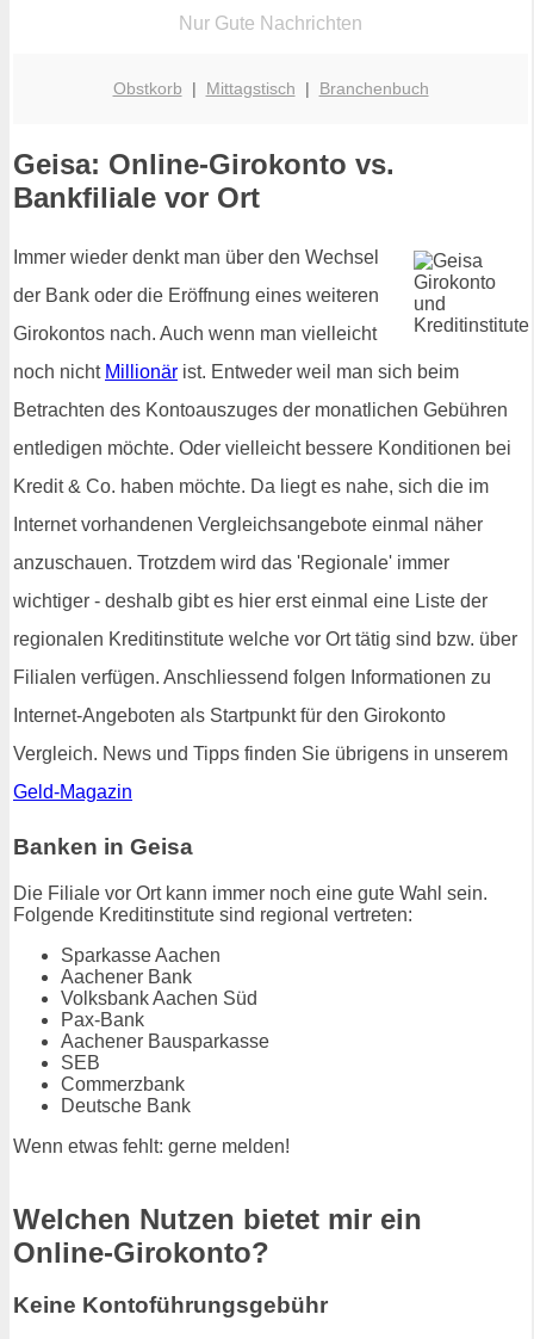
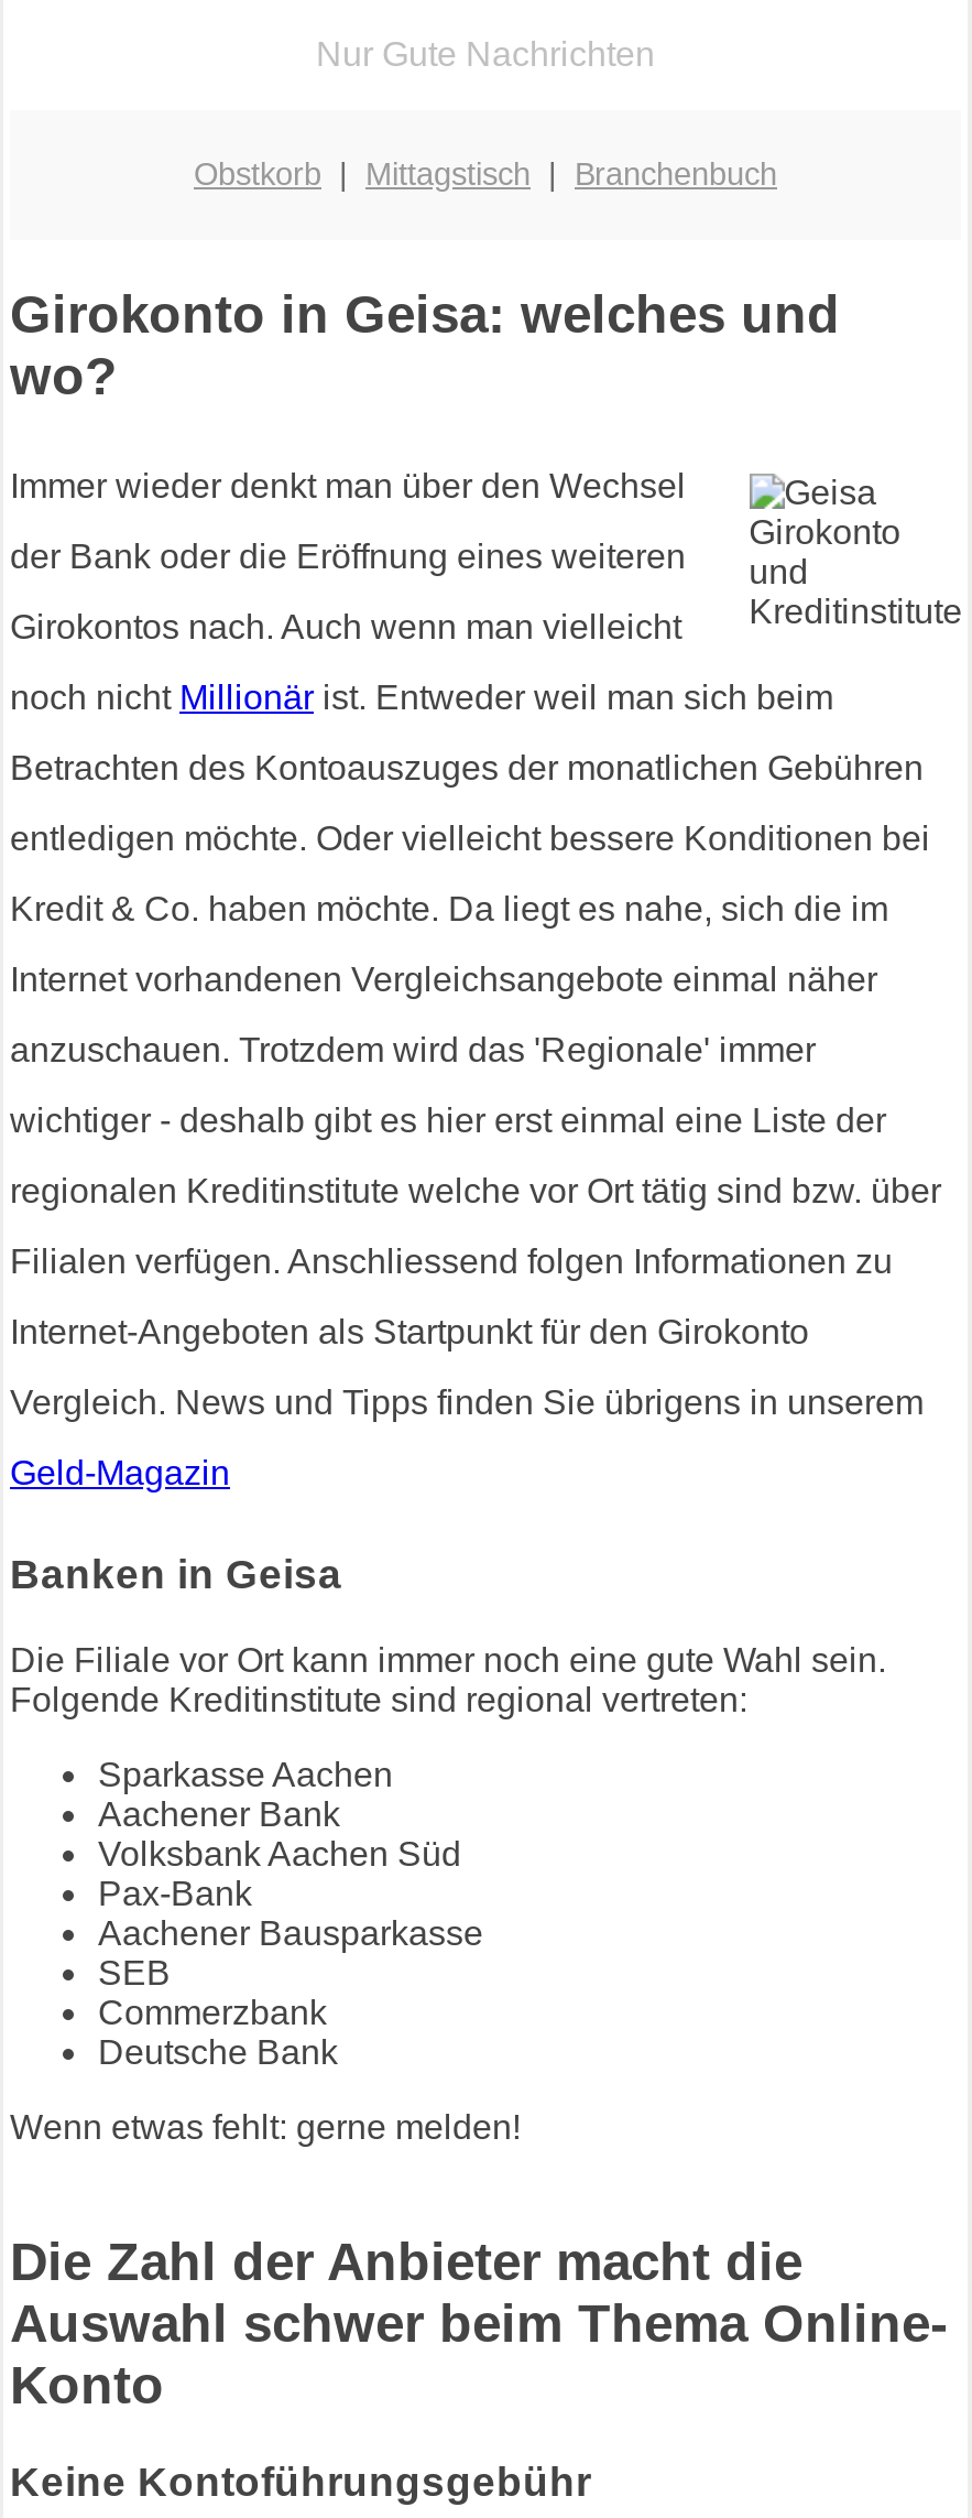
[13,148,395,214] Geisa: Online-Girokonto vs. | Bankfiliale vor Ort -> [10,285,840,406] Girokonto in Geisa: welches und | wo?
[13,1202,422,1268] Welchen Nutzen bietet mir ein | Online-Girokonto? -> [10,2231,948,2413] Die Zahl der Anbieter macht die | Auswahl schwer beim Thema Online- | Konto

